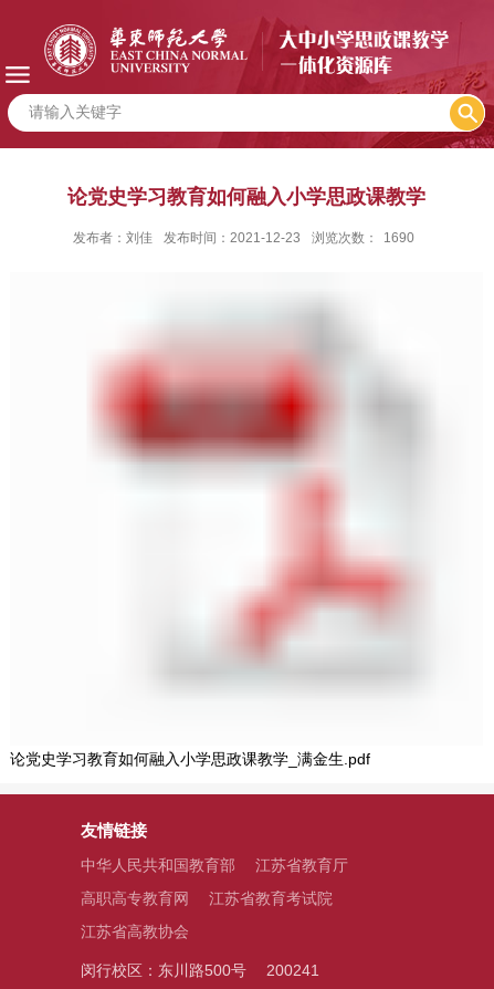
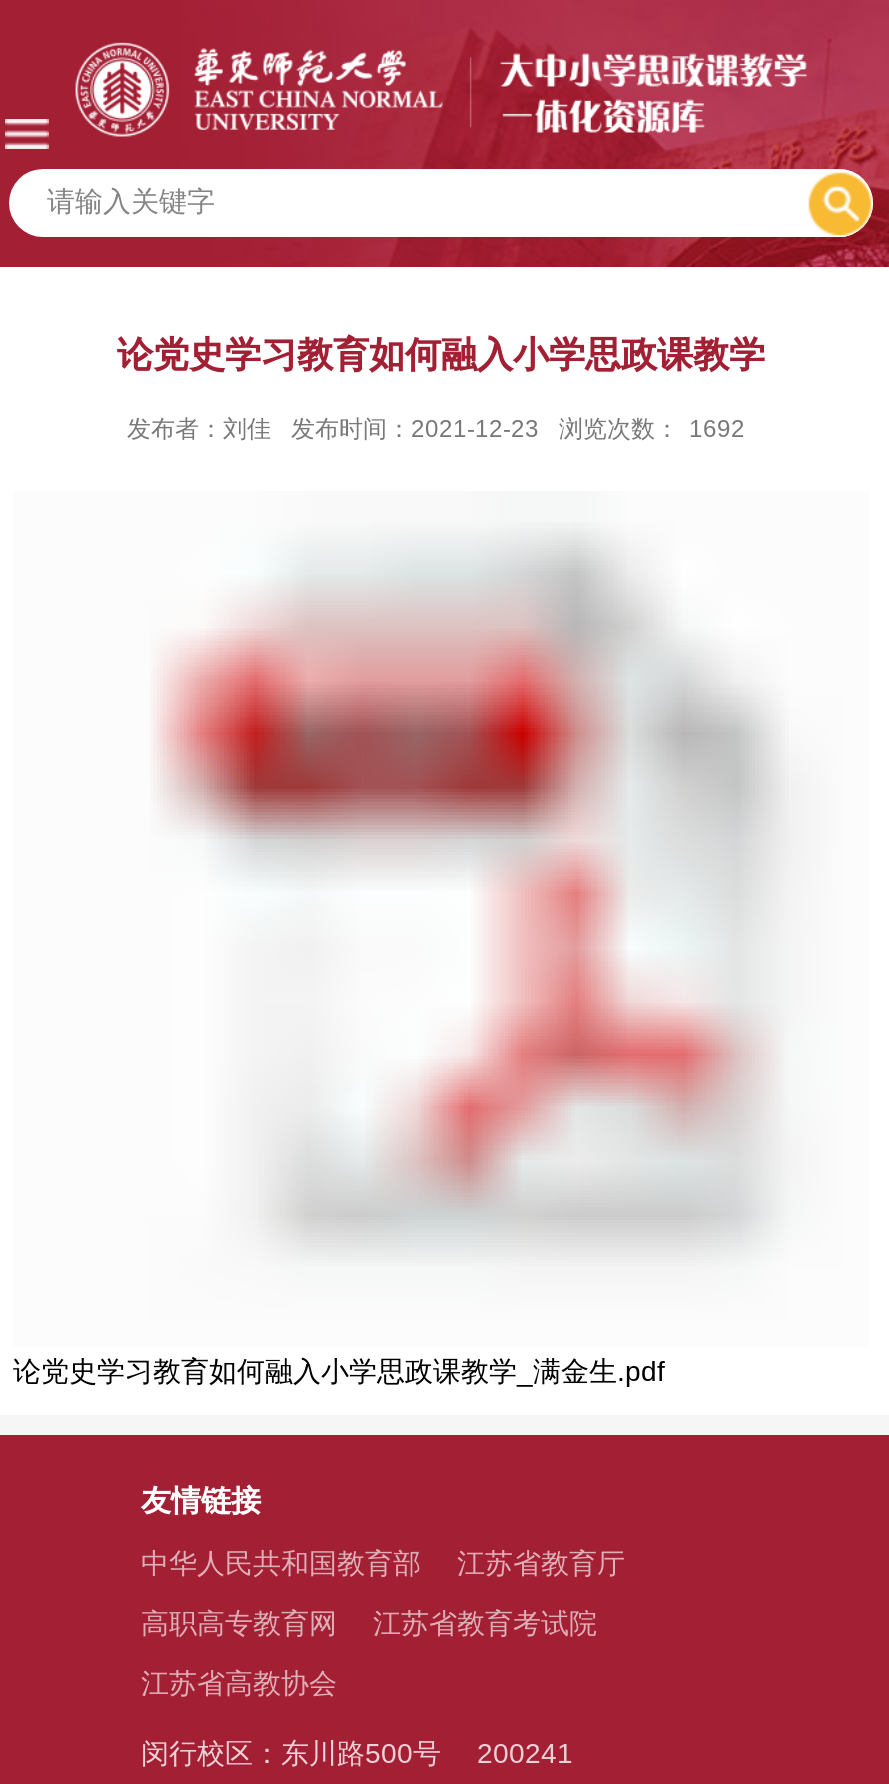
[73,230,414,245] 发布者：刘佳 发布时间：2021-12-23 浏览次数： 1690 -> [127,415,745,443] 发布者：刘佳 发布时间：2021-12-23 浏览次数： 1692

